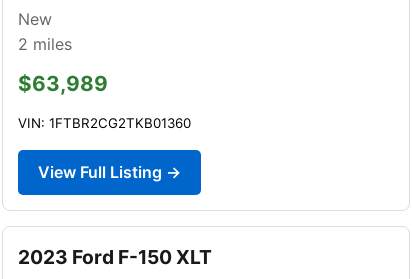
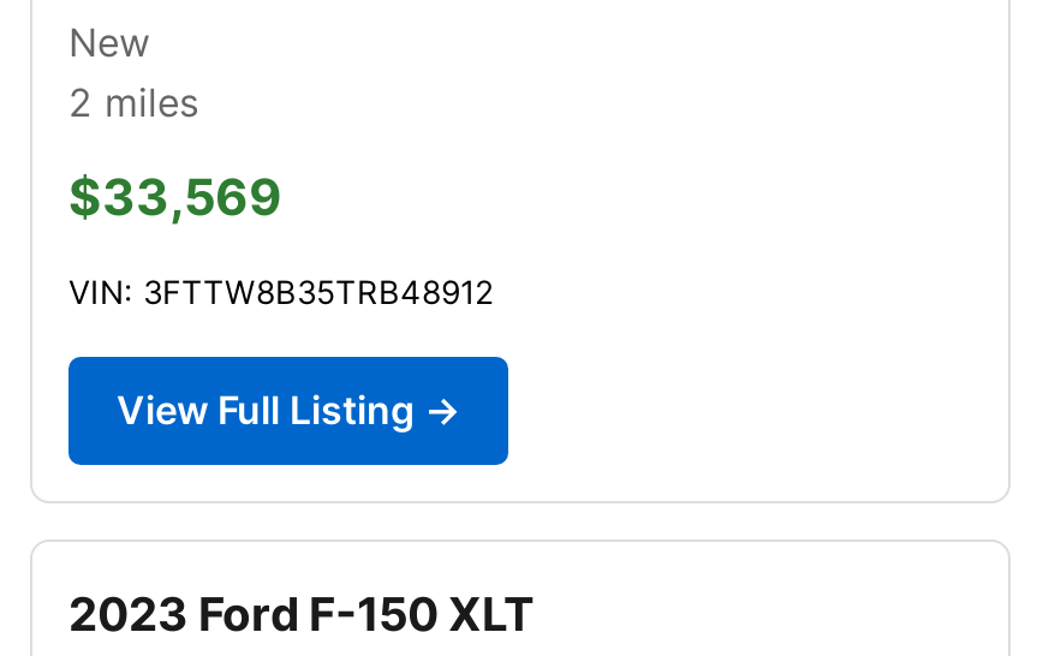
[18,71,108,96] $63,989 -> [68,167,282,227] $33,569
[18,115,191,131] VIN: 1FTBR2CG2TKB01360 -> [68,272,494,311] VIN: 3FTTW8B35TRB48912

